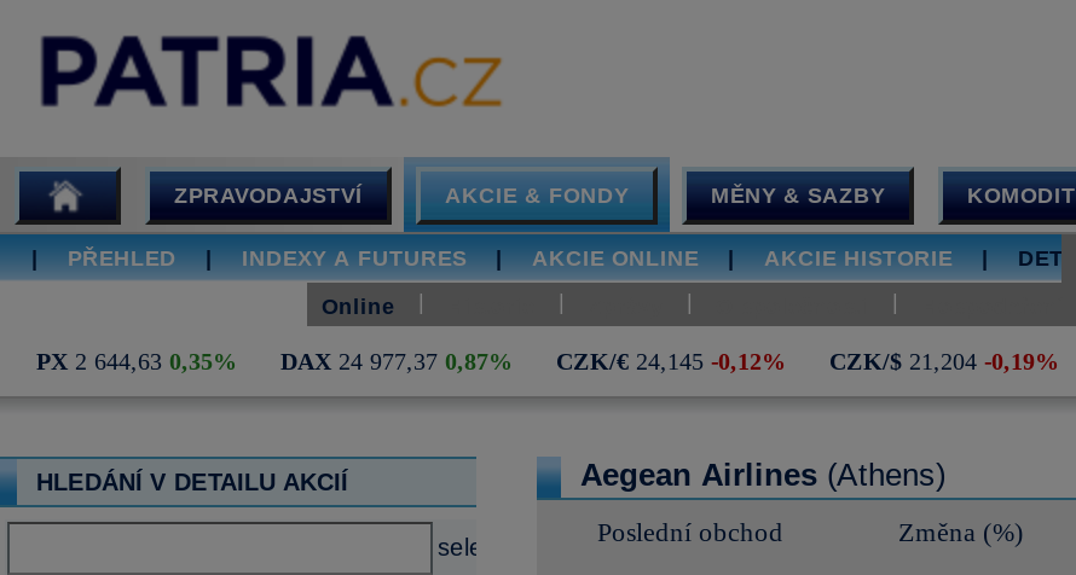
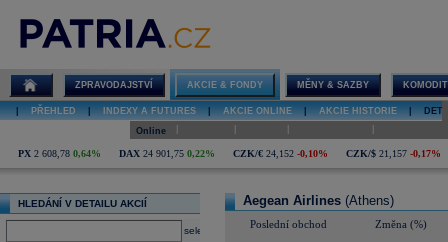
[36,348,237,374] PX 2 644,63 0,35% -> [18,148,101,159] PX 2 608,78 0,64%
[280,348,513,374] DAX 24 977,37 0,87% -> [119,148,215,159] DAX 24 901,75 0,22%
[556,348,786,374] CZK/€ 24,145 -0,12% -> [233,148,328,159] CZK/€ 24,152 -0,10%
[829,348,1059,374] CZK/$ 21,204 -0,19% -> [346,148,441,159] CZK/$ 21,157 -0,17%

